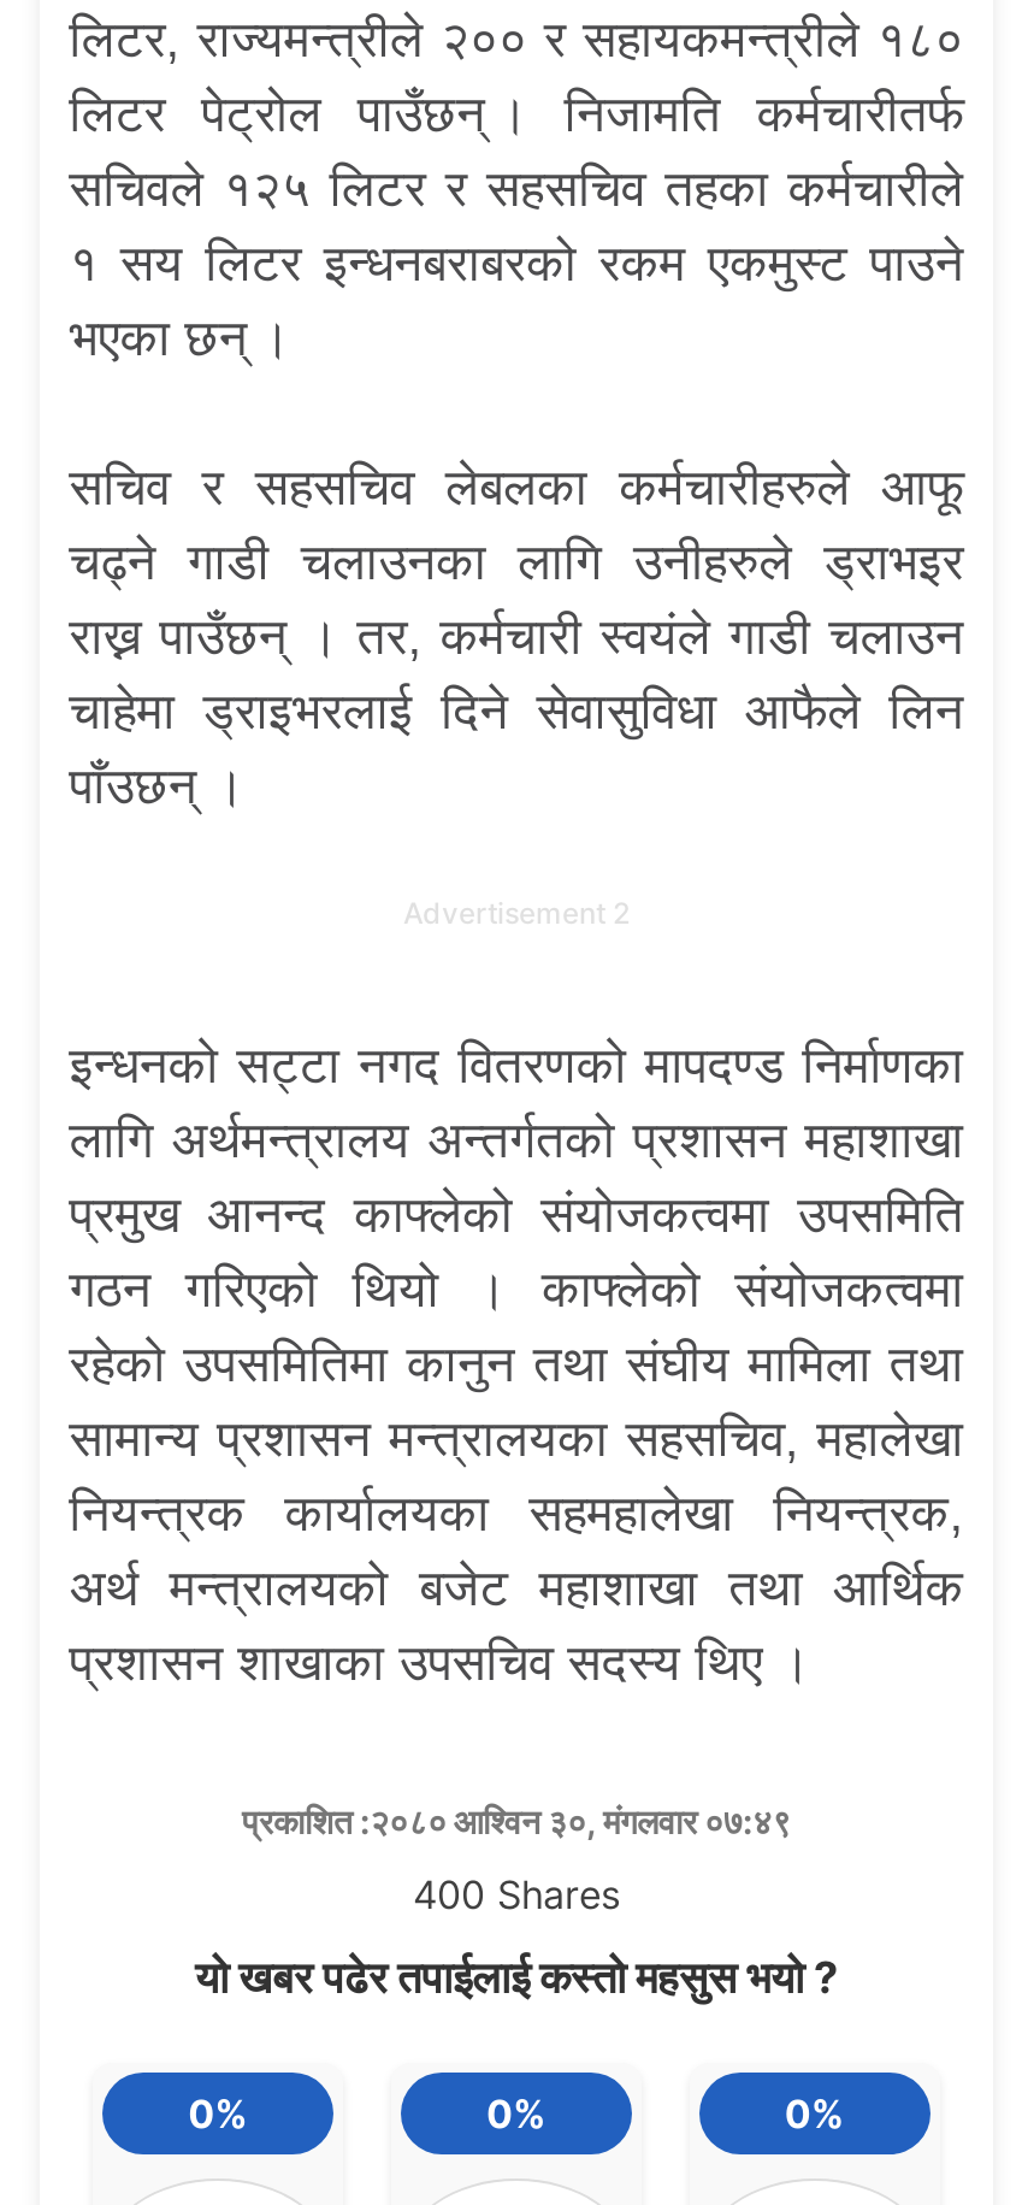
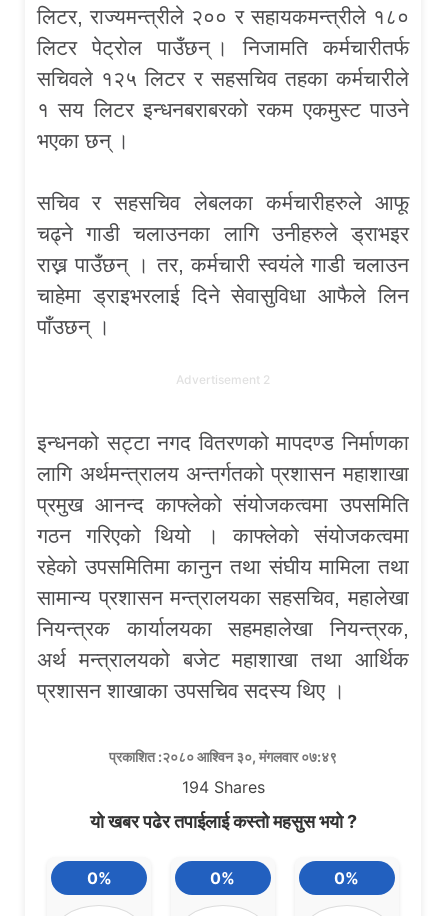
[413,1869,620,1918] 400 Shares -> [181,777,264,797] 194 Shares

